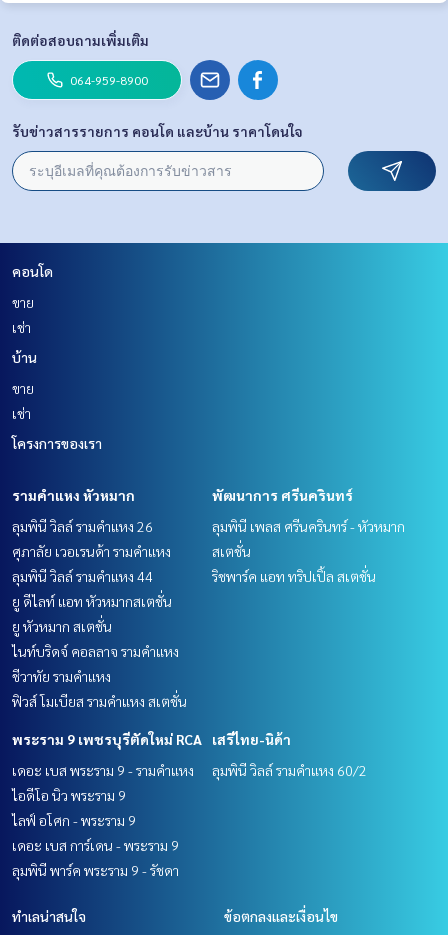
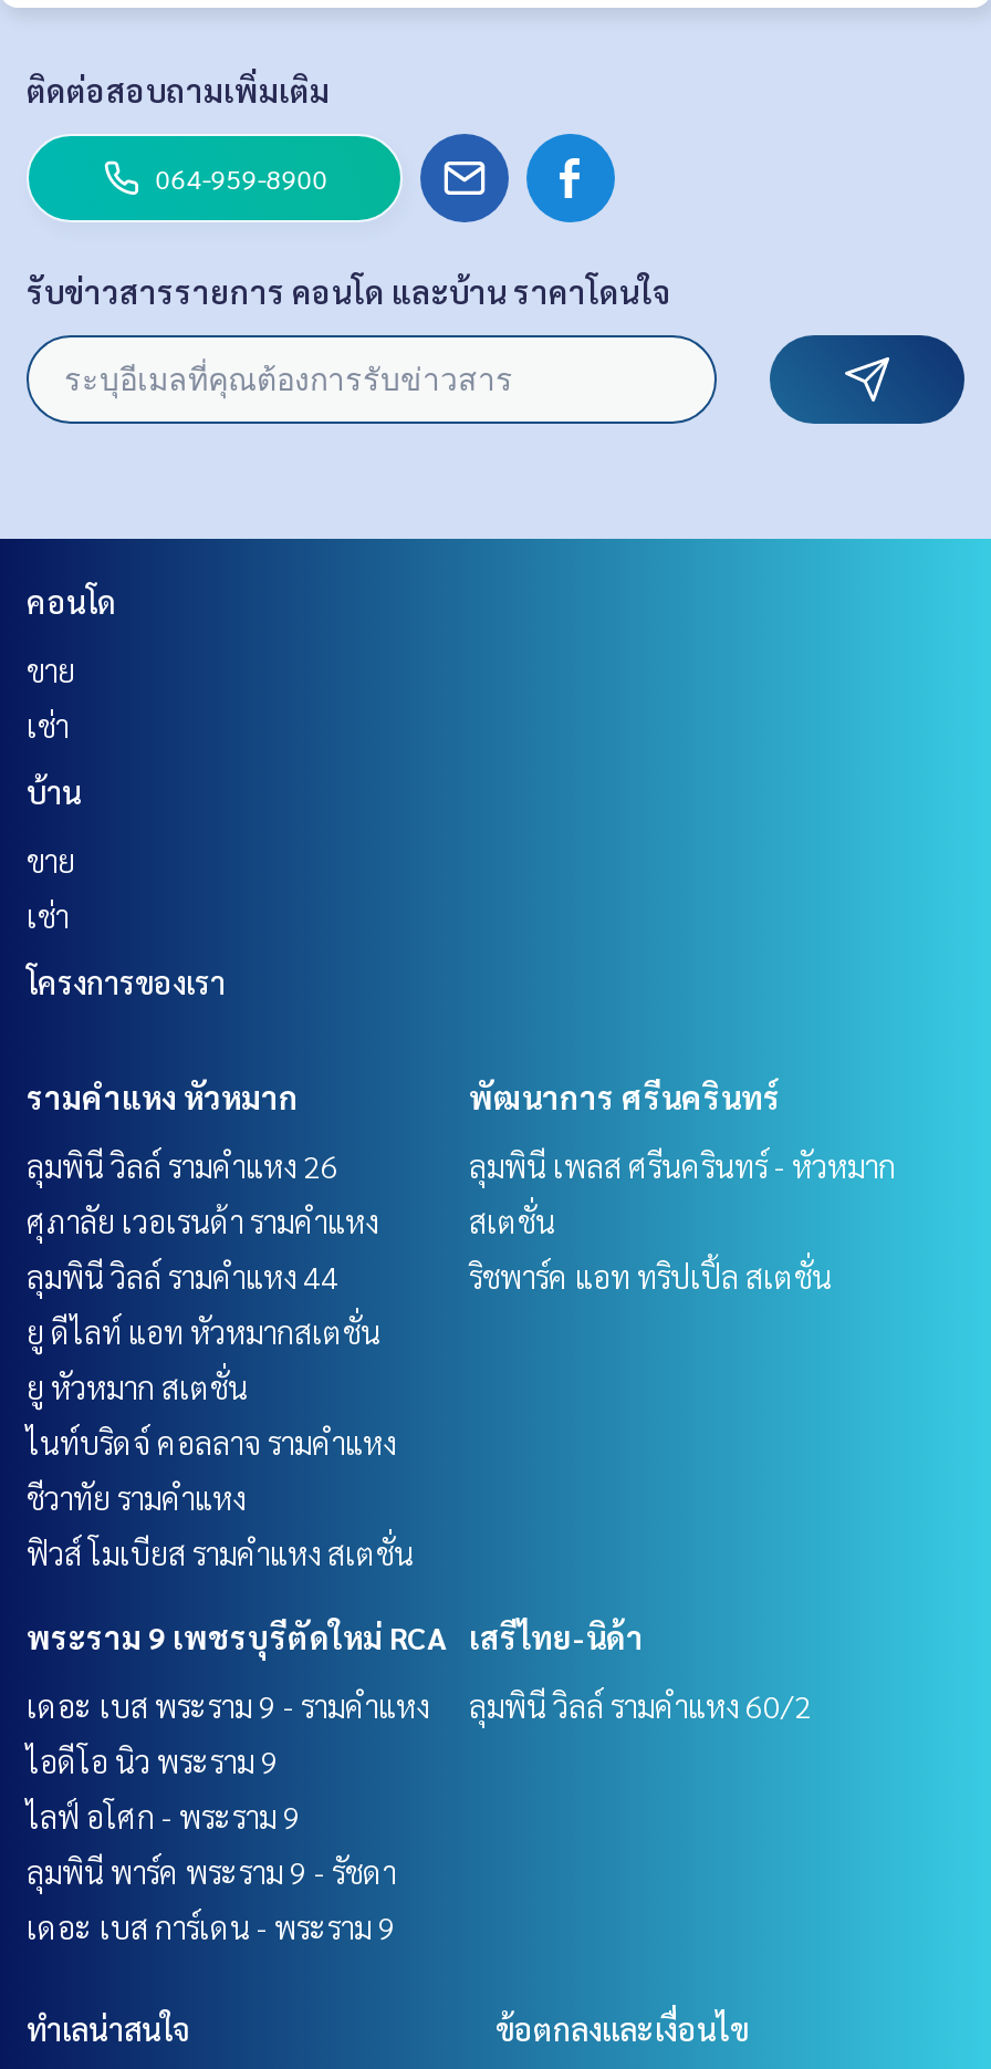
moved [12,836,179,854] -> [27,1906,396,1946]: เดอะ เบส การ์เดน - พระราม 9
moved [12,861,179,879] -> [27,1850,396,1890]: ลุมพินี พาร์ค พระราม 9 - รัชดา

